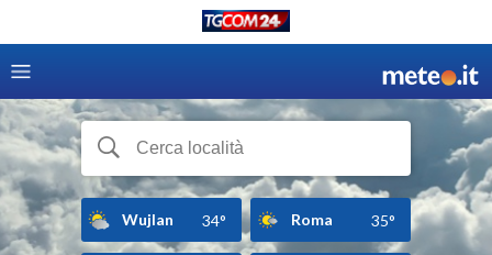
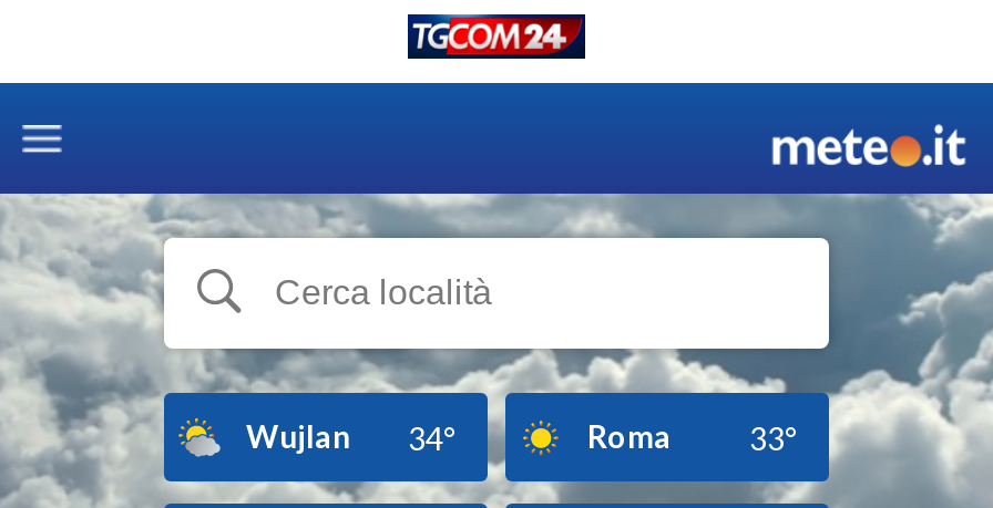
[371,210,395,229] 35° -> [749,418,798,456] 33°

